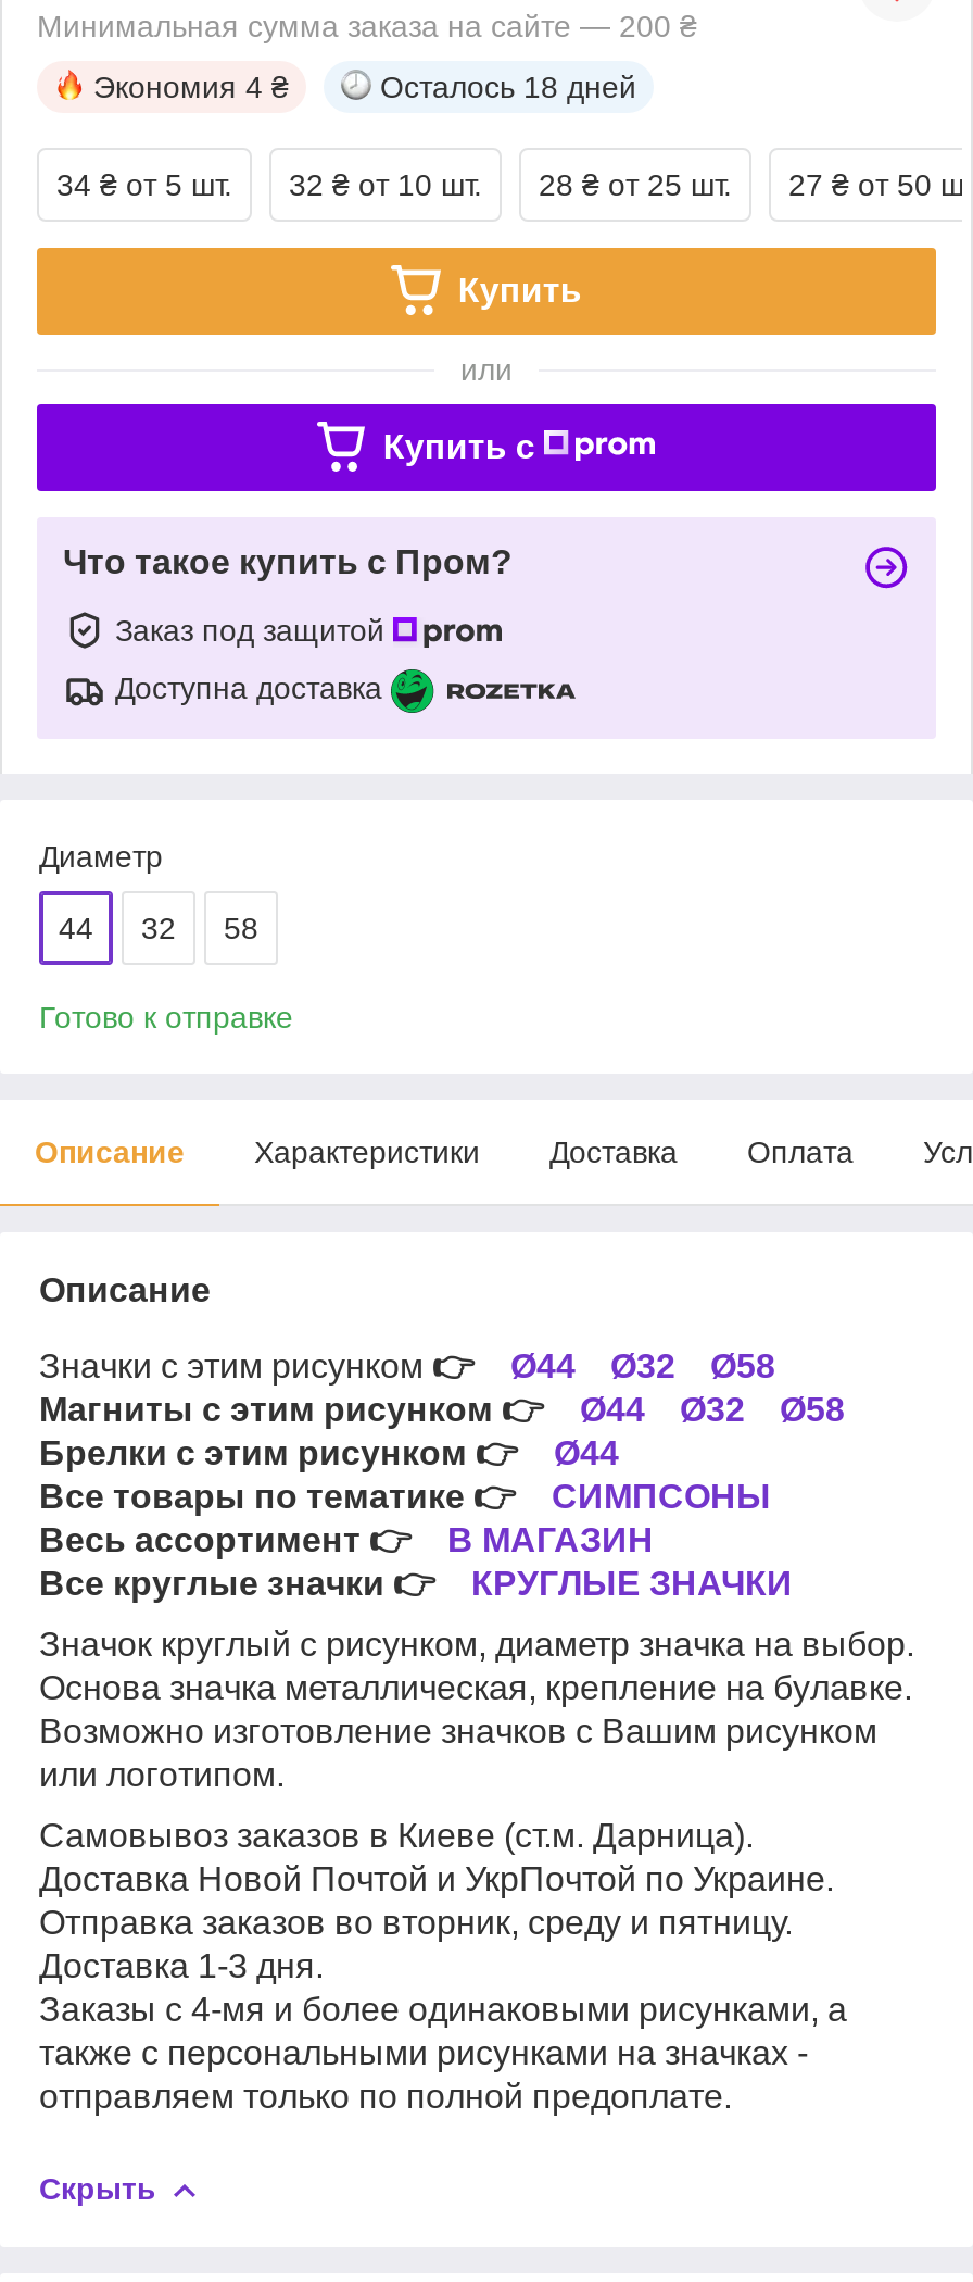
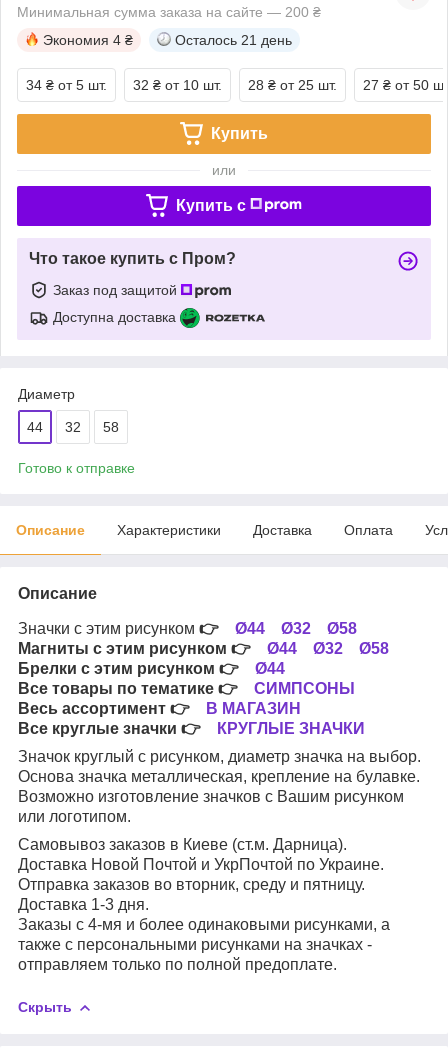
[380,69,636,104] Осталось 18 дней -> [175,32,292,48] Осталось 21 день

